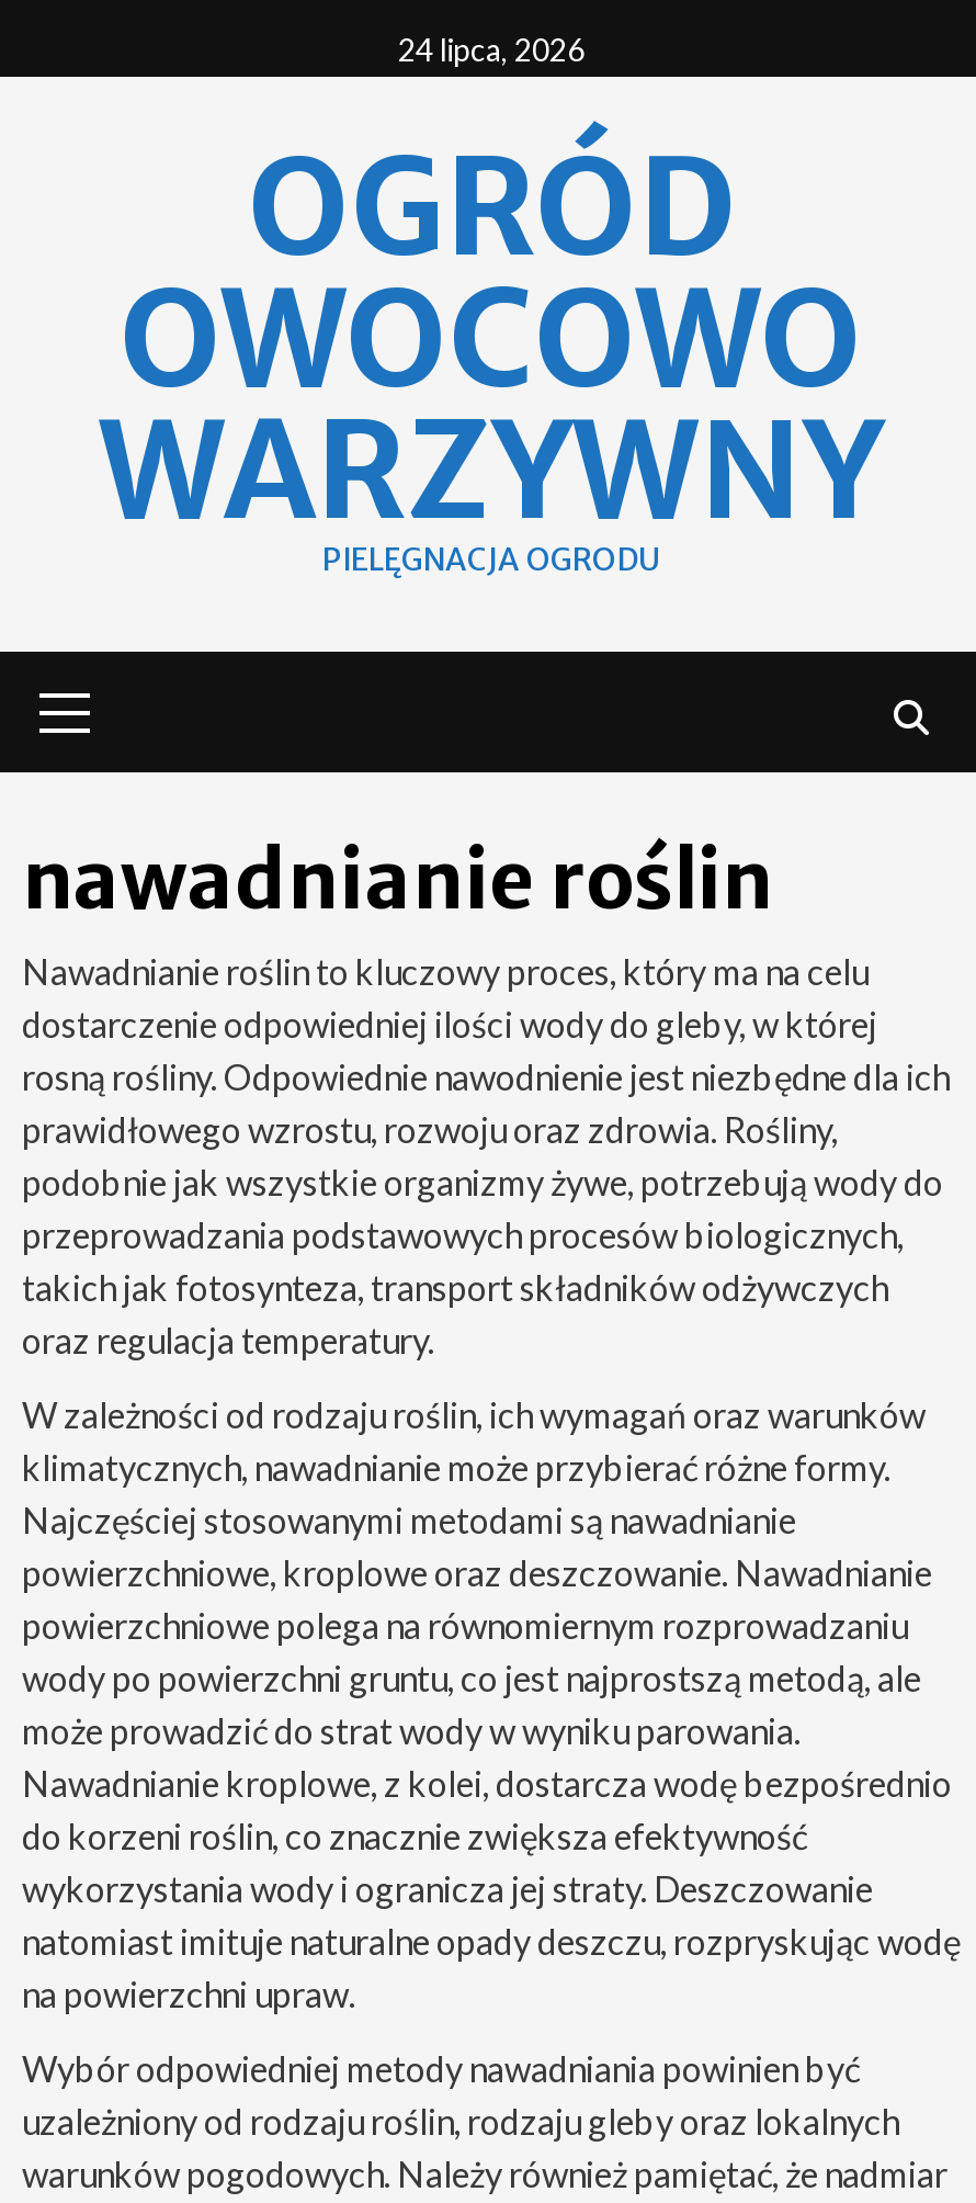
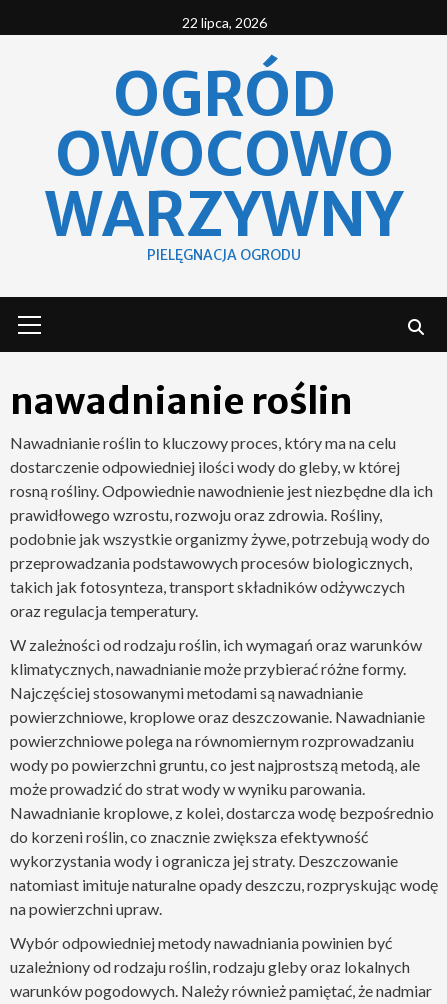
[398,31,585,68] 24 lipca, 2026 -> [181,14,266,31] 22 lipca, 2026

